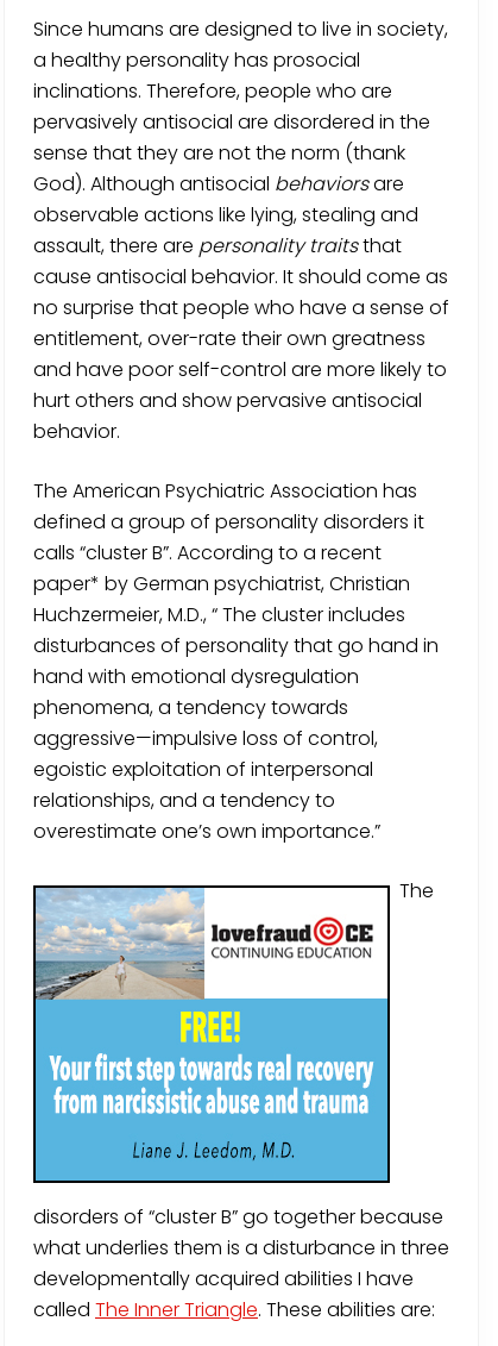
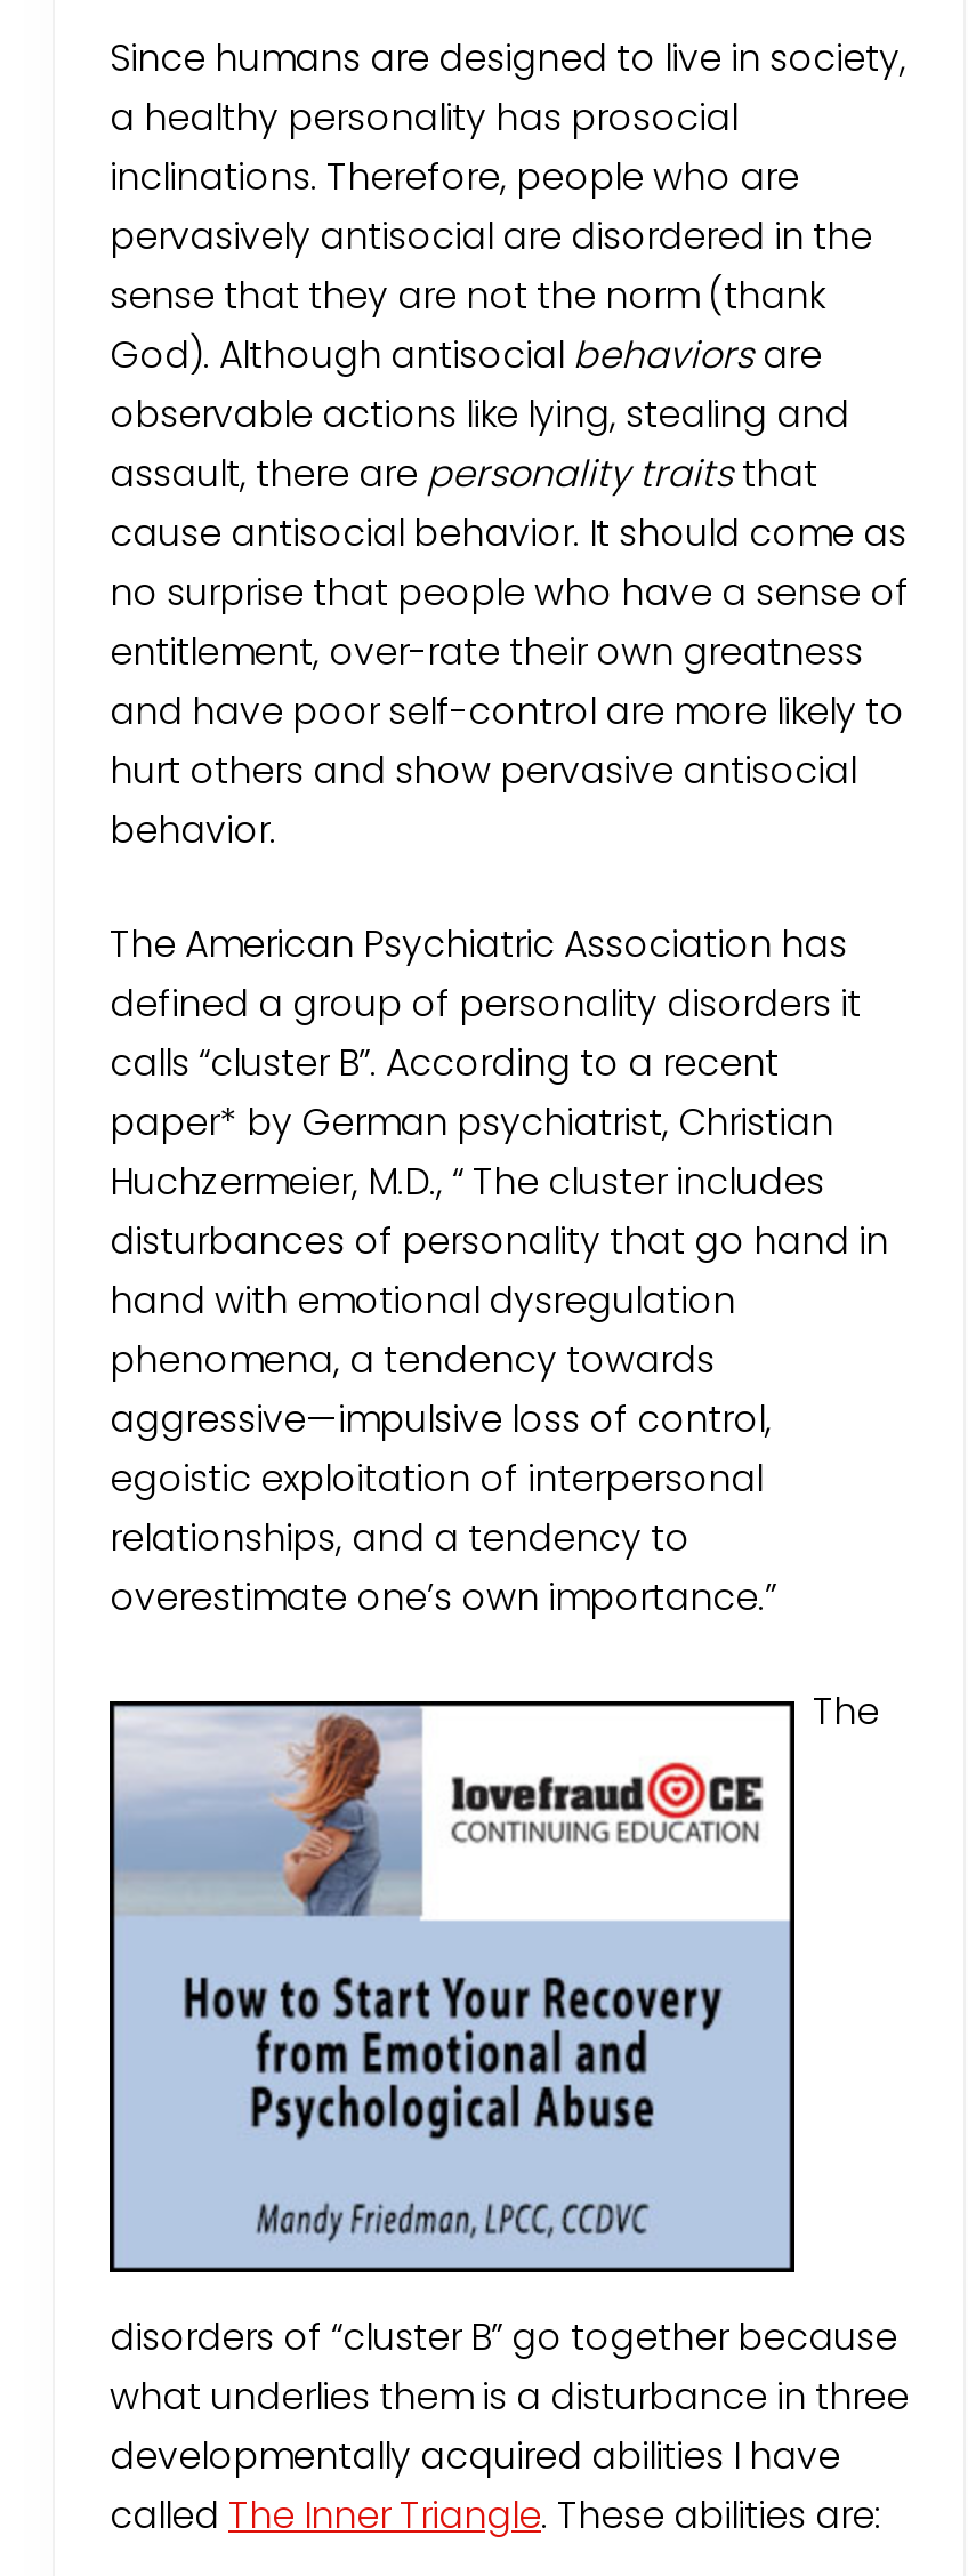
[34,887,389,1182] [image] -> [114,1706,790,2268] [image]

